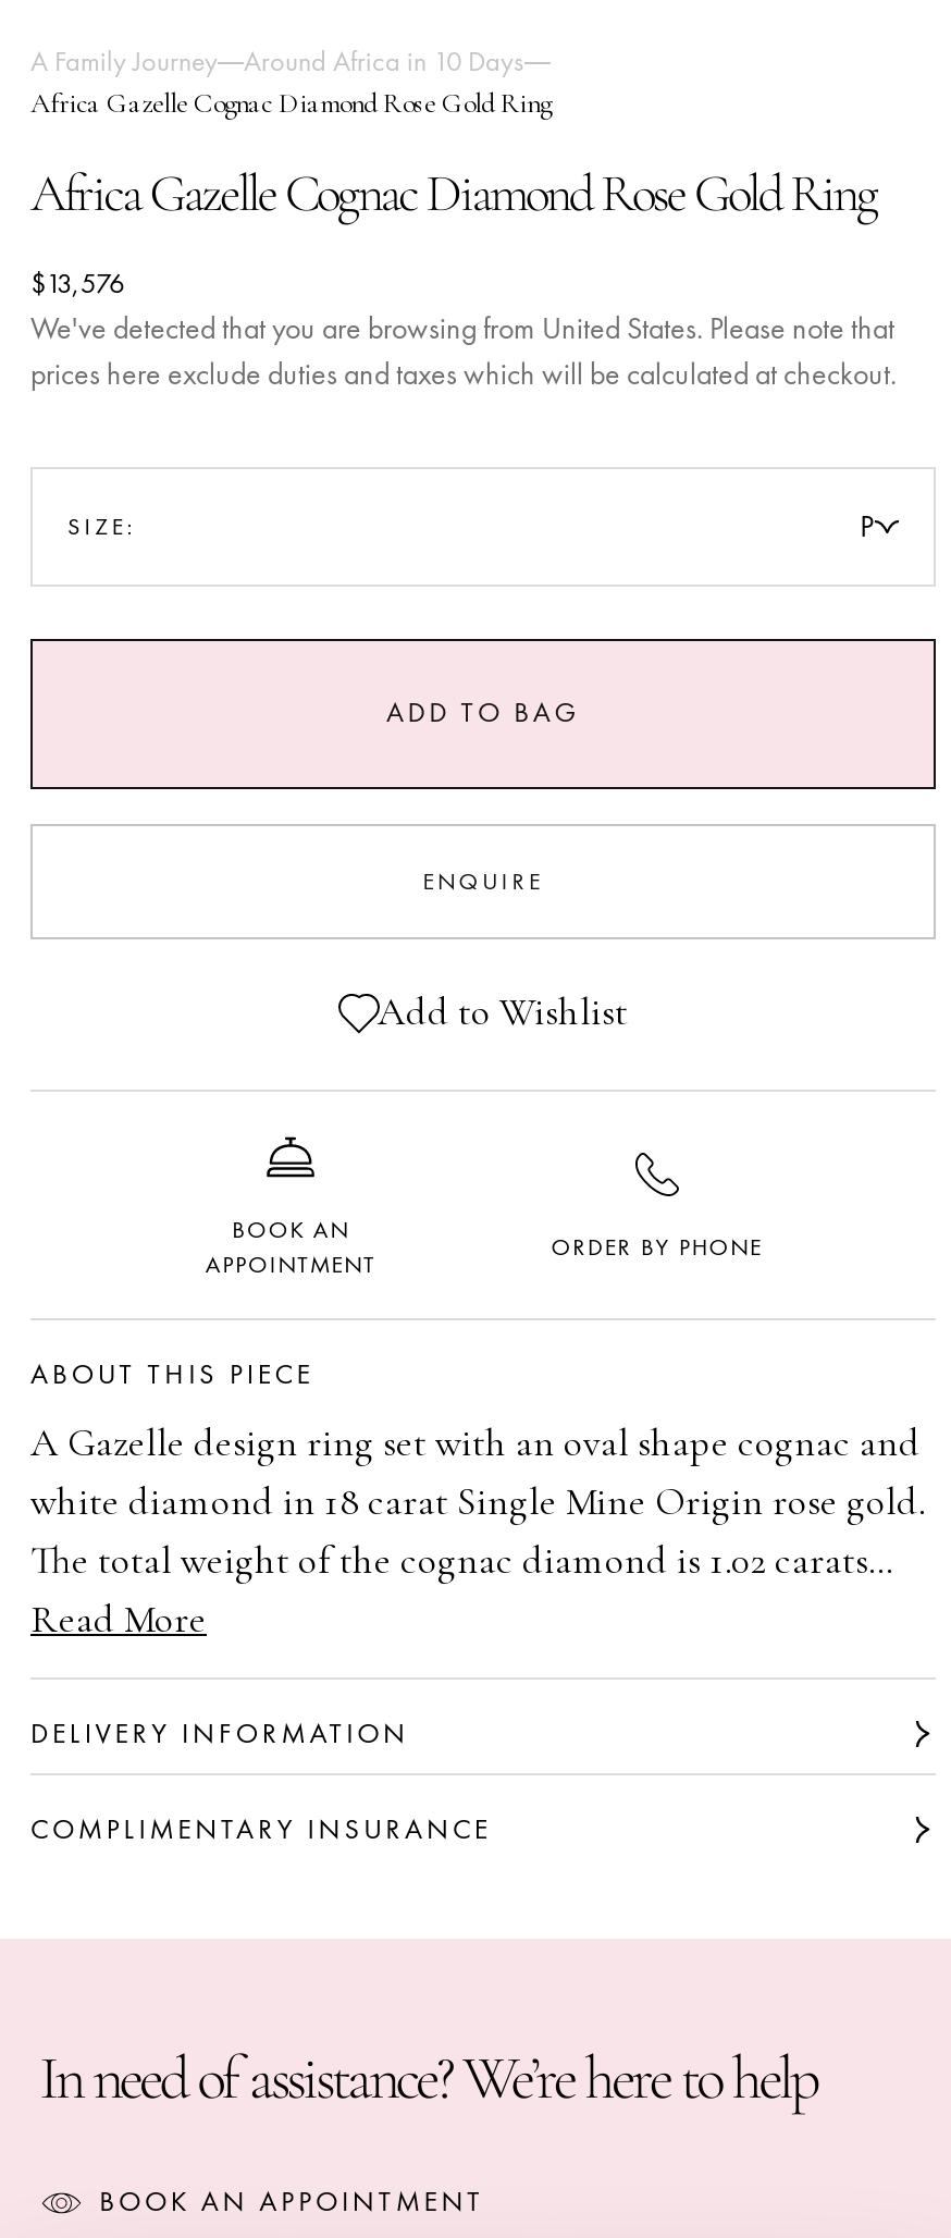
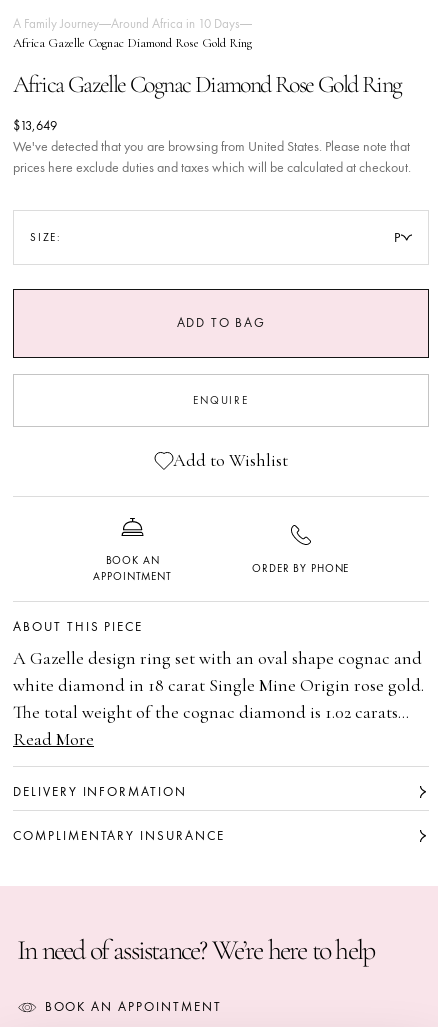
[30,267,124,302] $13,576 -> [13,118,57,134] $13,649

